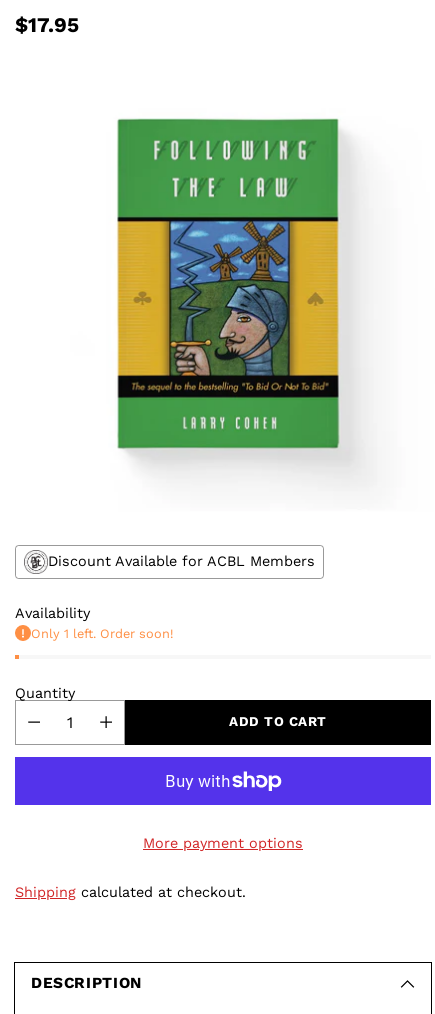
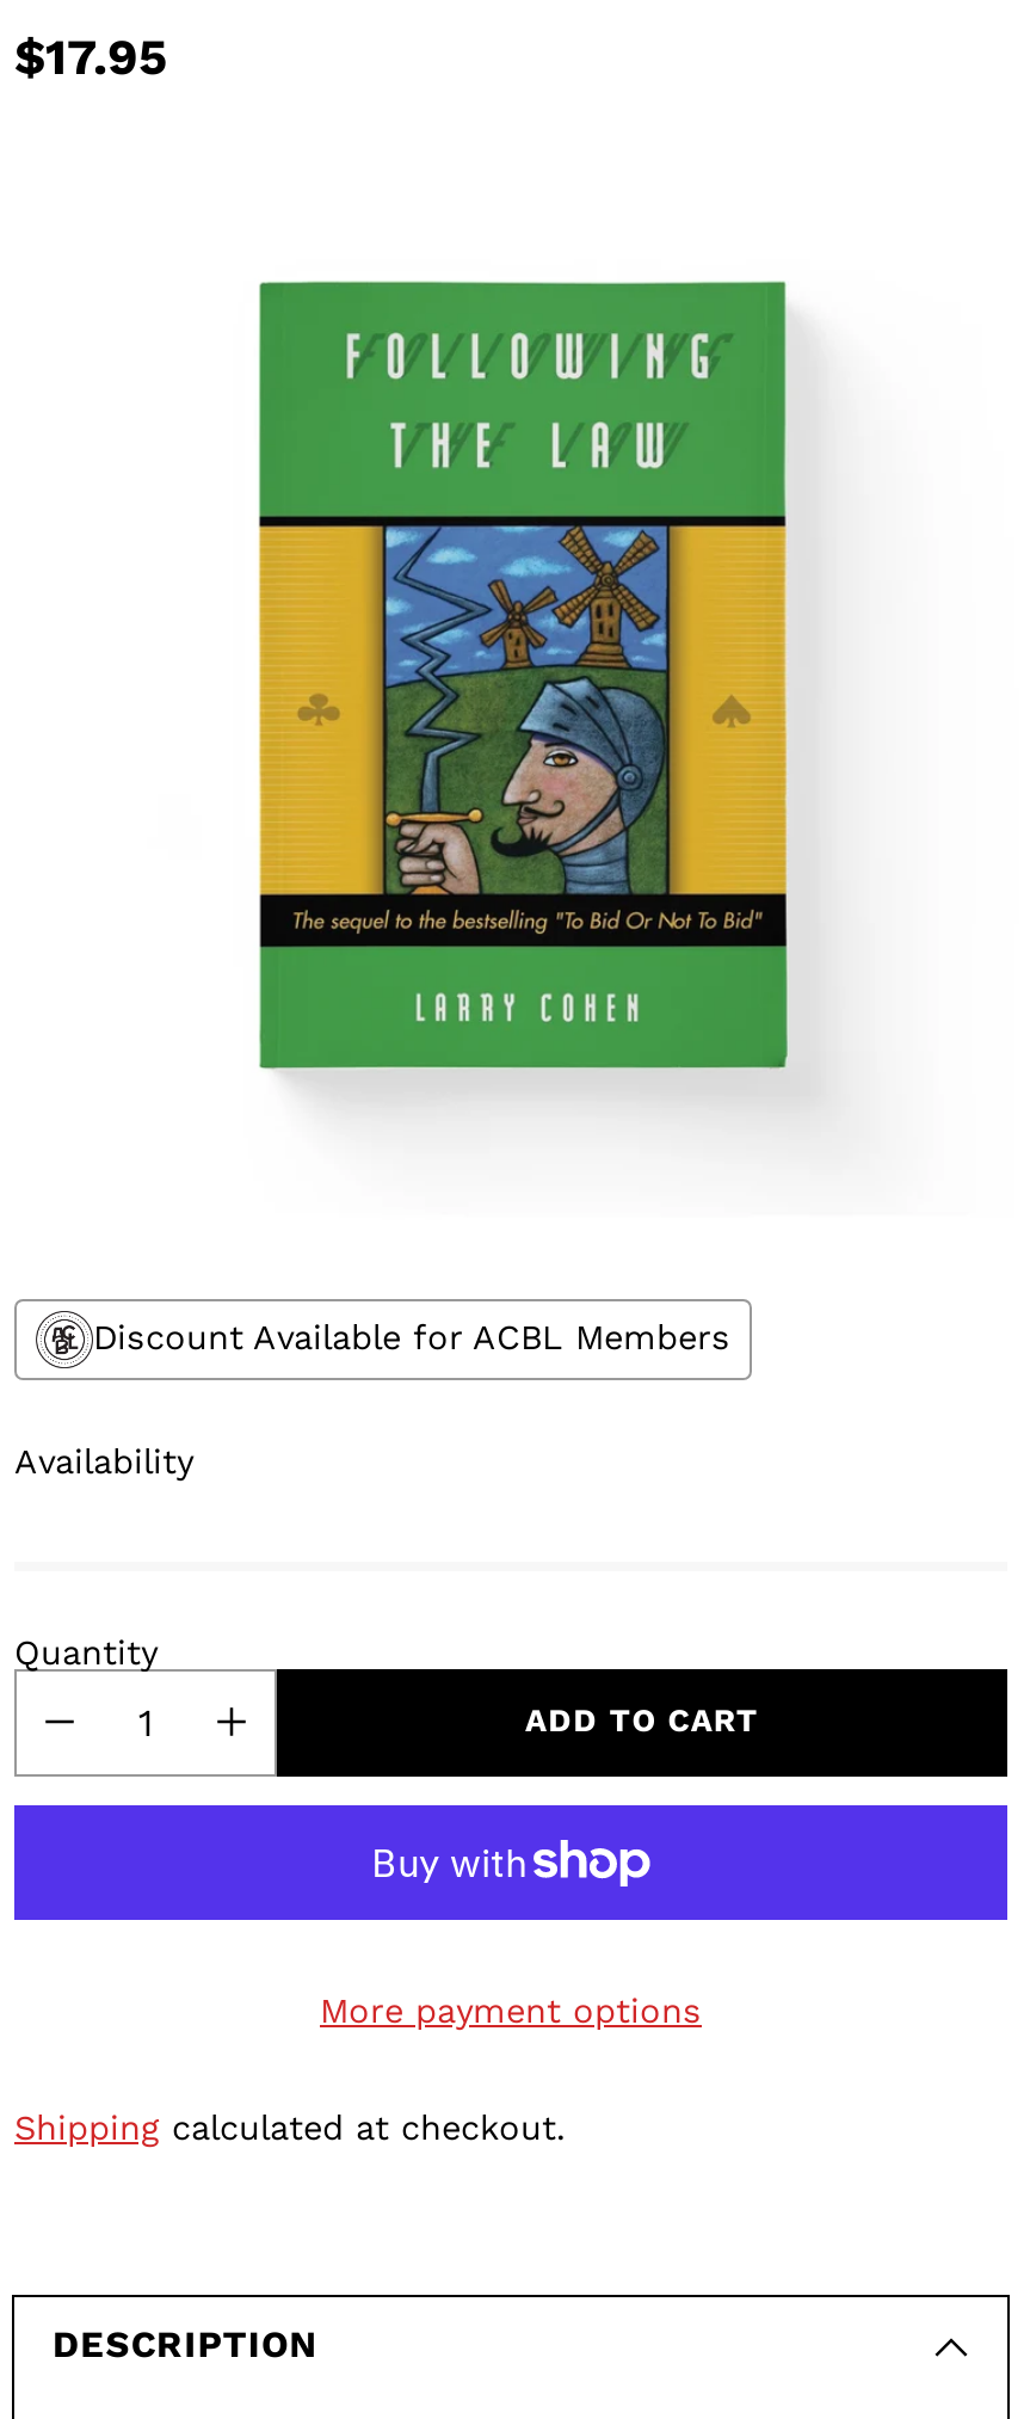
[31,626,173,641] Only 1 left. Order soon! -> none

